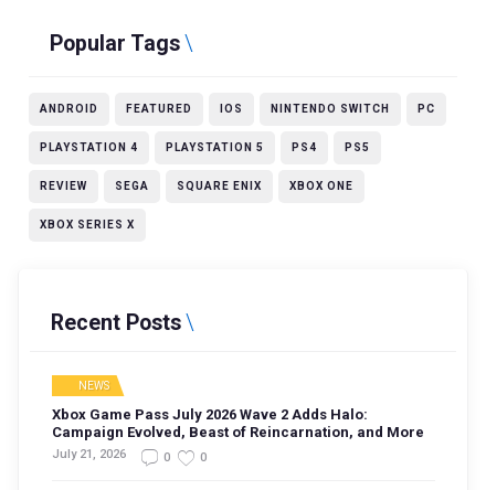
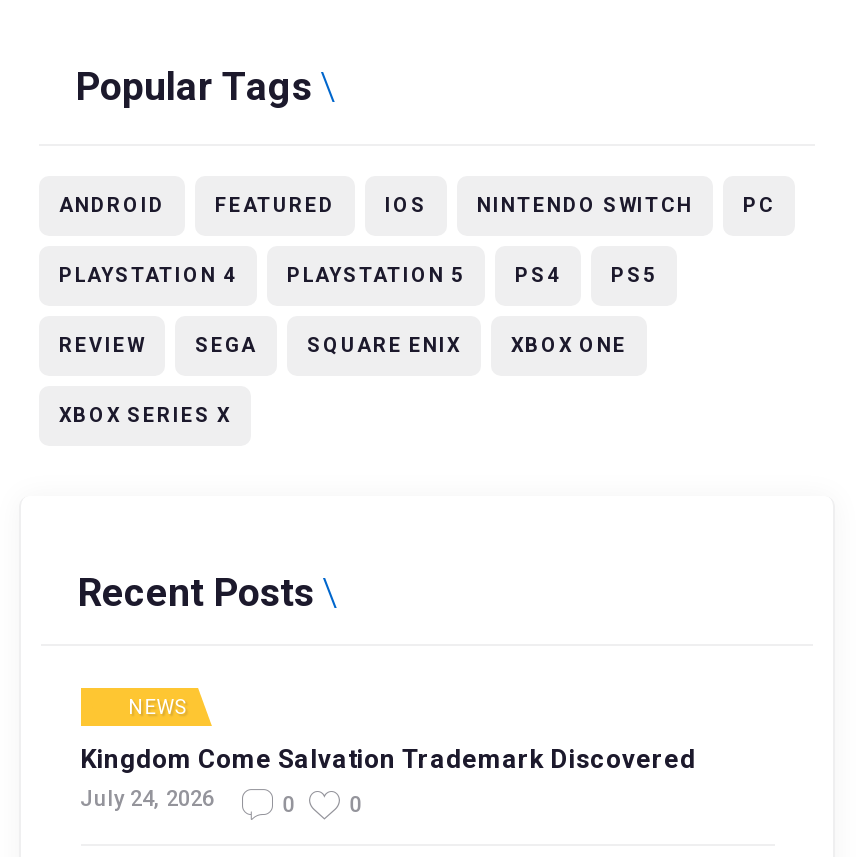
[51,406,424,462] Xbox Game Pass July 2026 Wave 2 Adds Halo: | Campaign Evolved, Beast of Reincarnation, and More | July 21, 2026 -> [80,744,696,811] Kingdom Come Salvation Trademark Discovered | July 24, 2026

